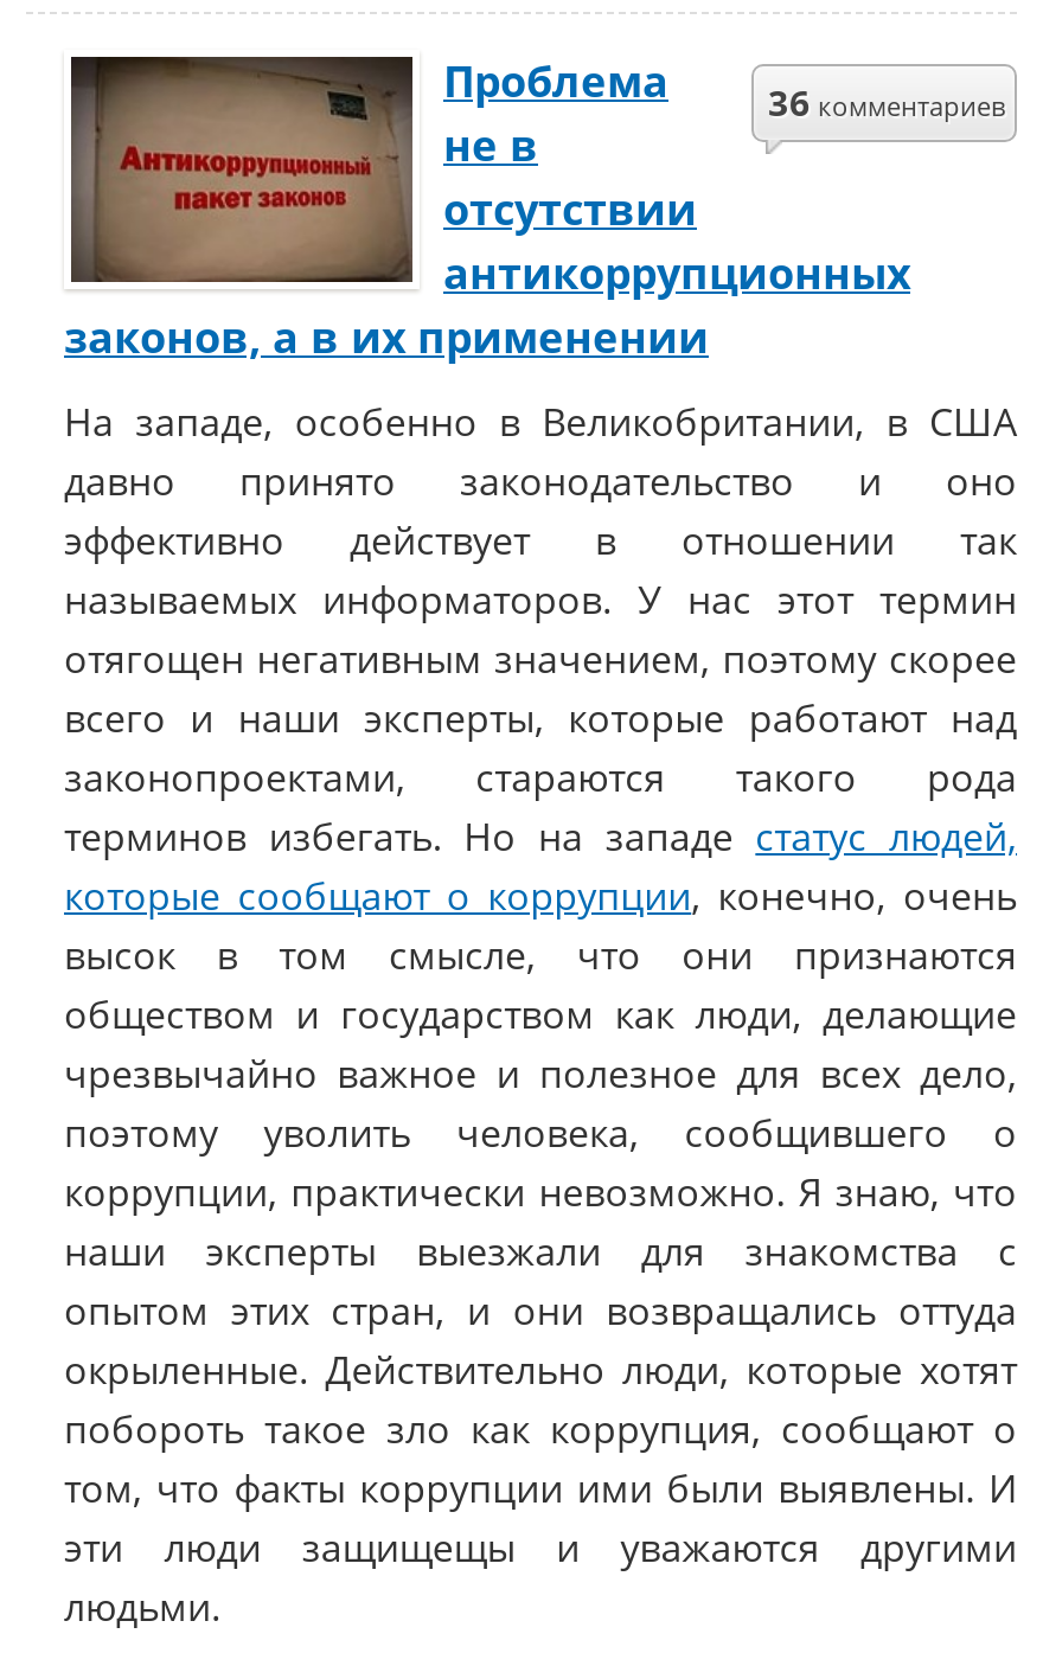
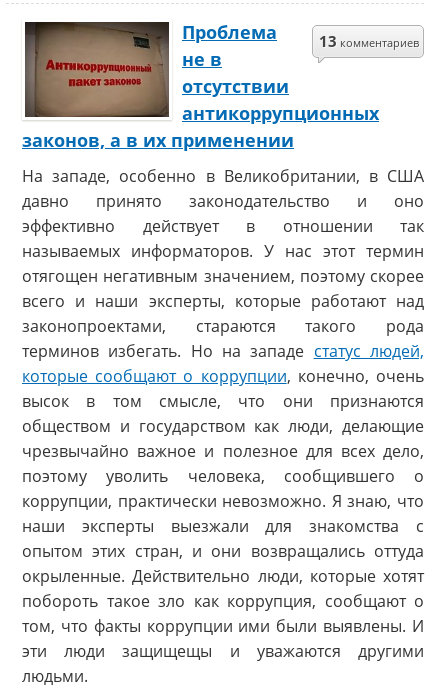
[768,78,1005,126] 36 комментариев -> [319,31,419,51] 13 комментариев

